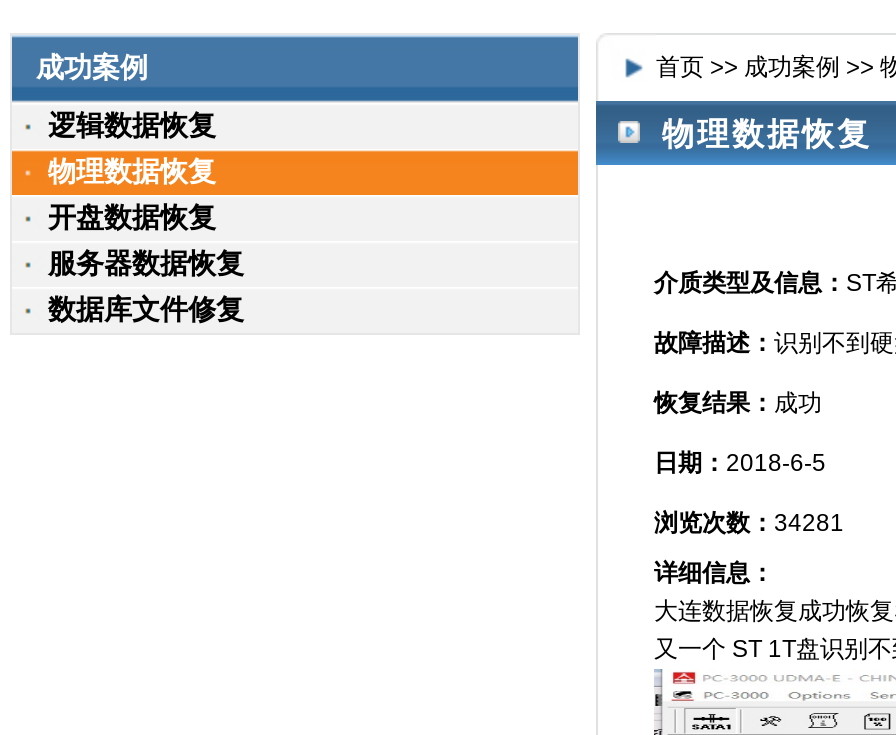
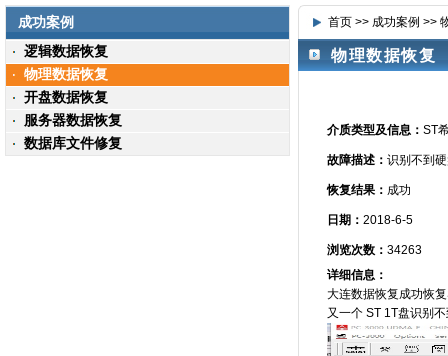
[654,509,844,537] 浏览次数：34281 -> [327,243,422,257] 浏览次数：34263

